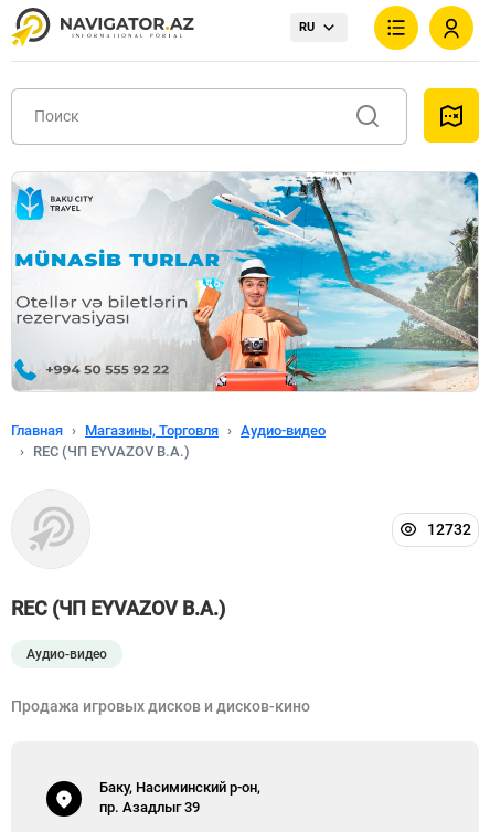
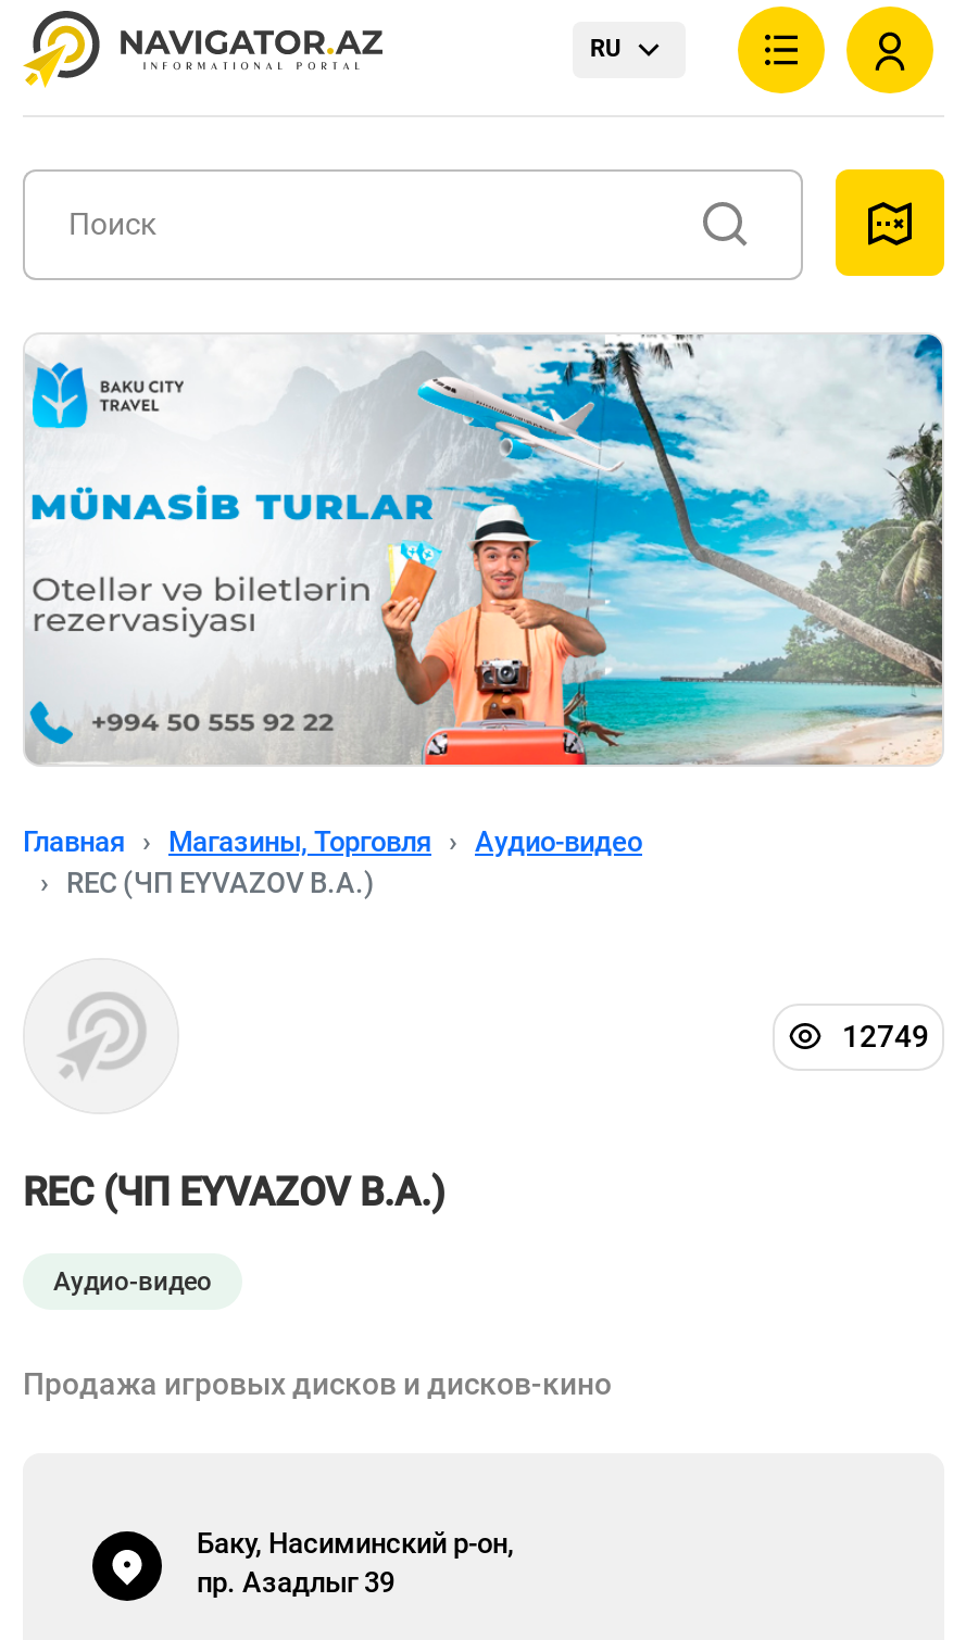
[427,520,471,538] 12732 -> [842,1018,929,1052] 12749

